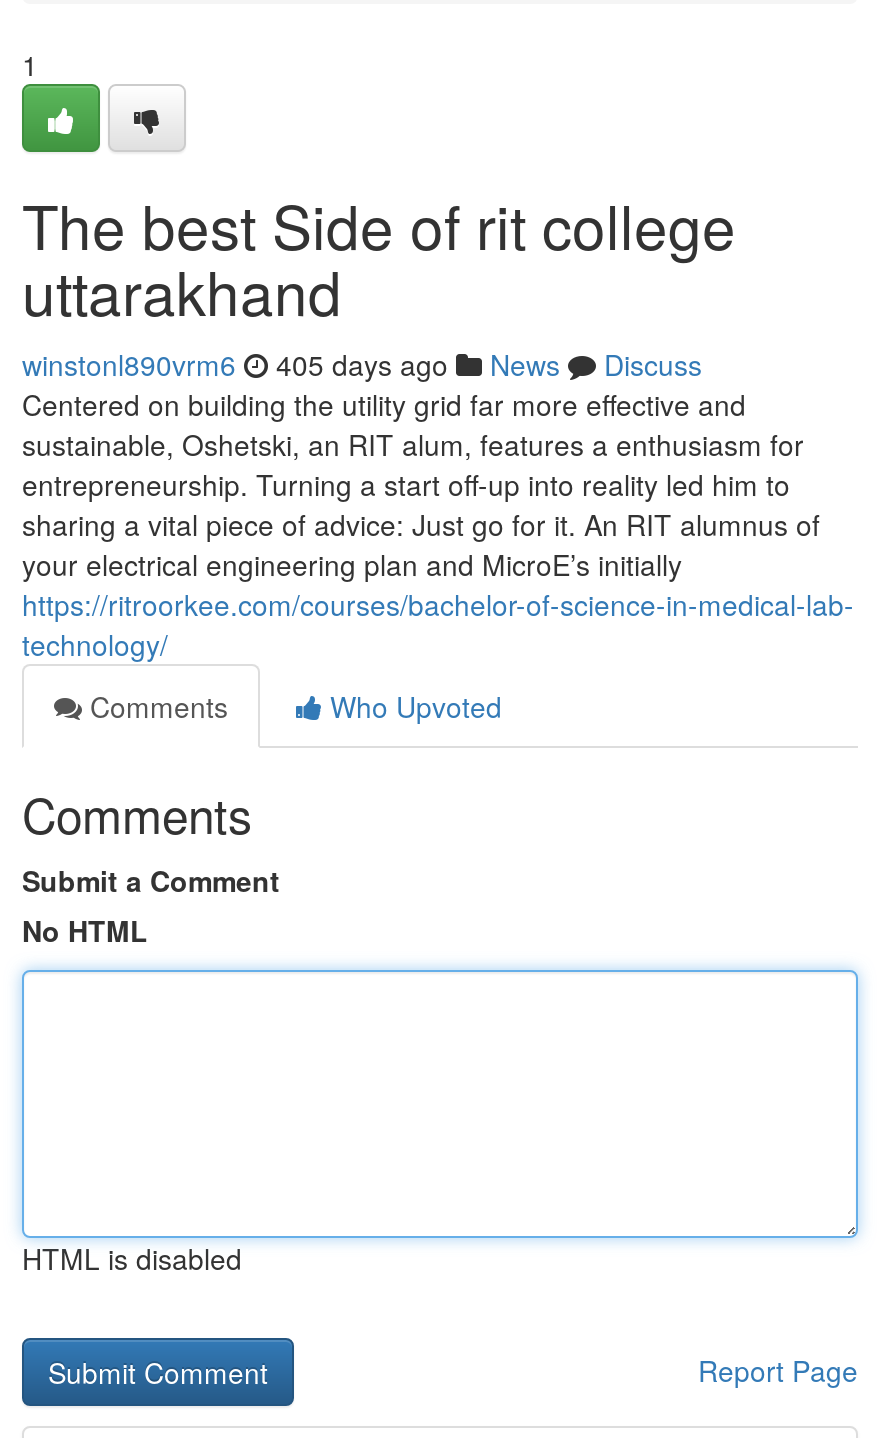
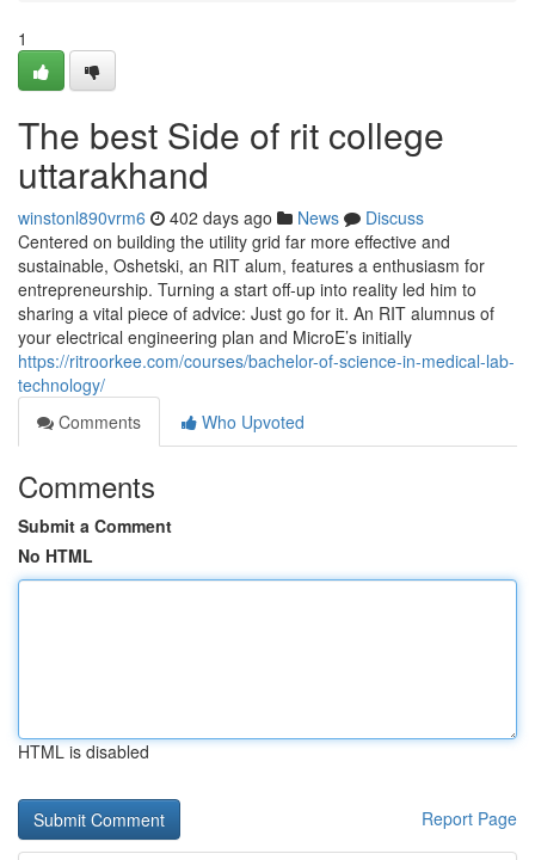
[22,344,702,384] winstonl890vrm6 405 days ago News Discuss -> [18,205,424,229] winstonl890vrm6 402 days ago News Discuss

